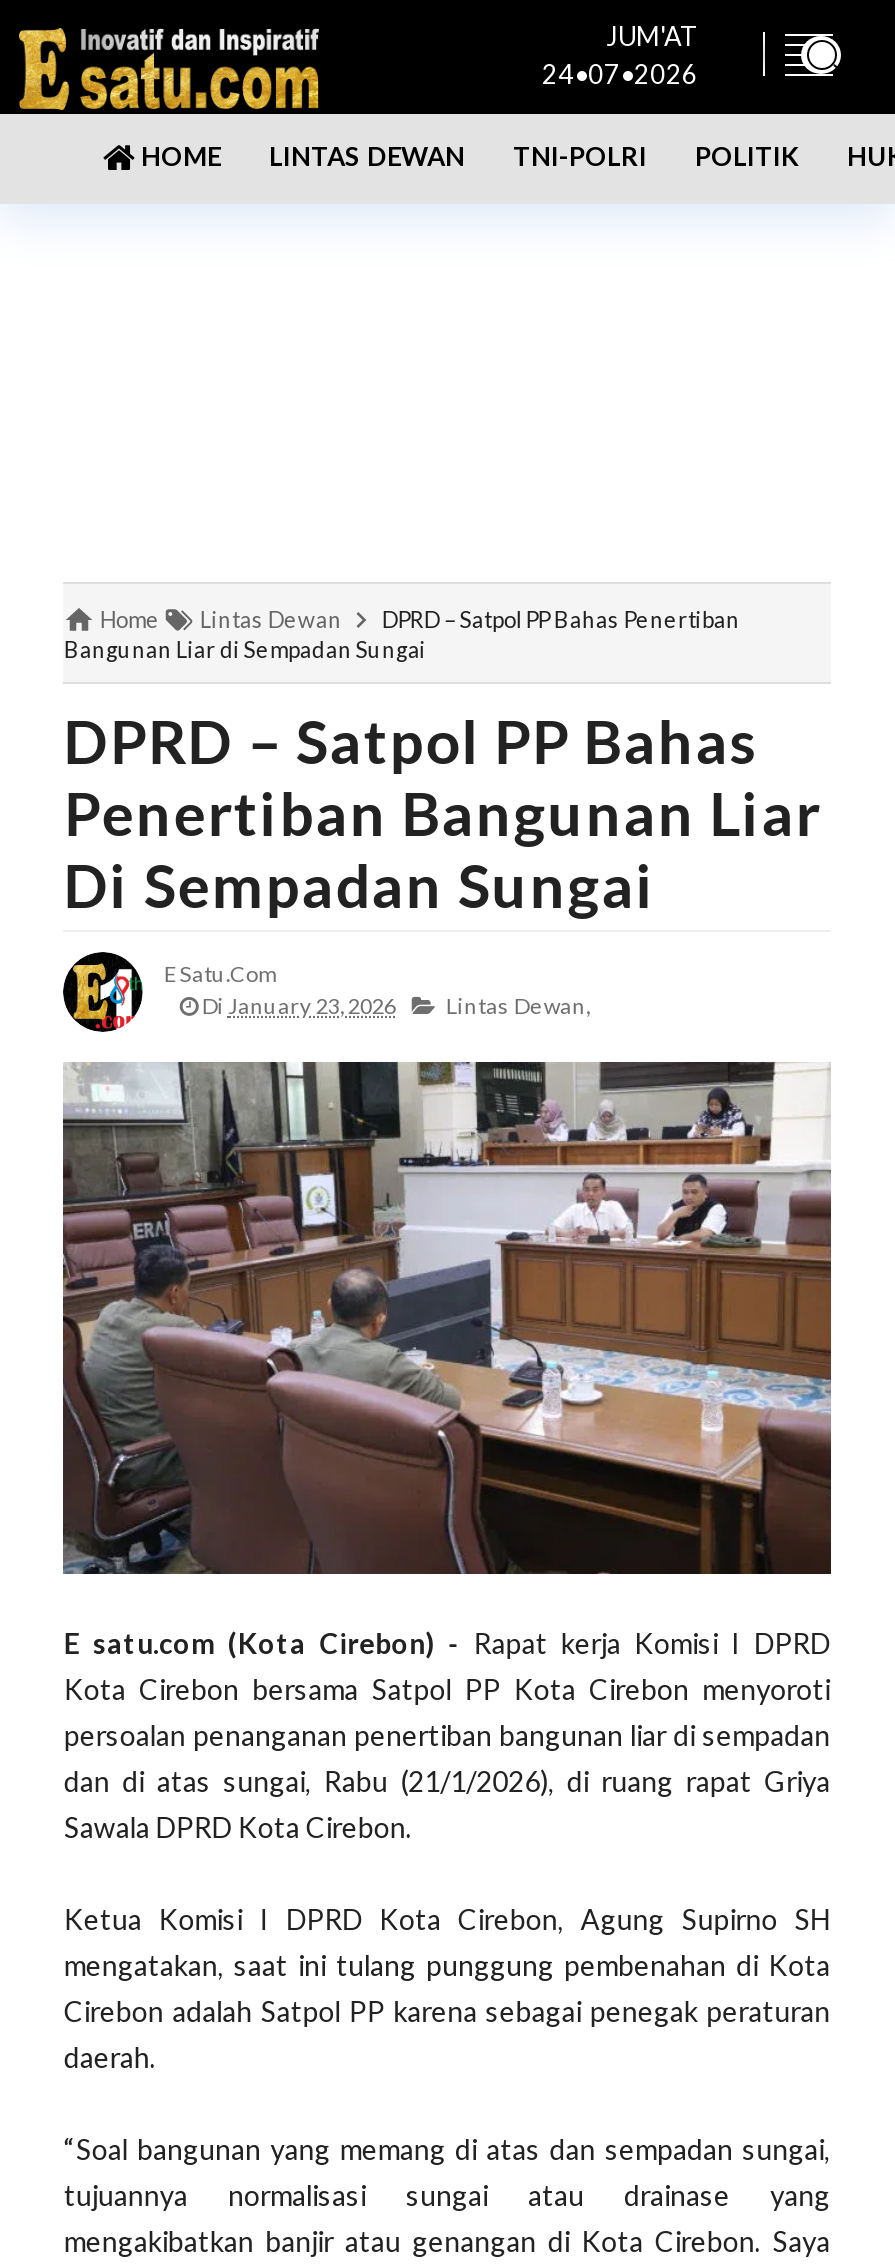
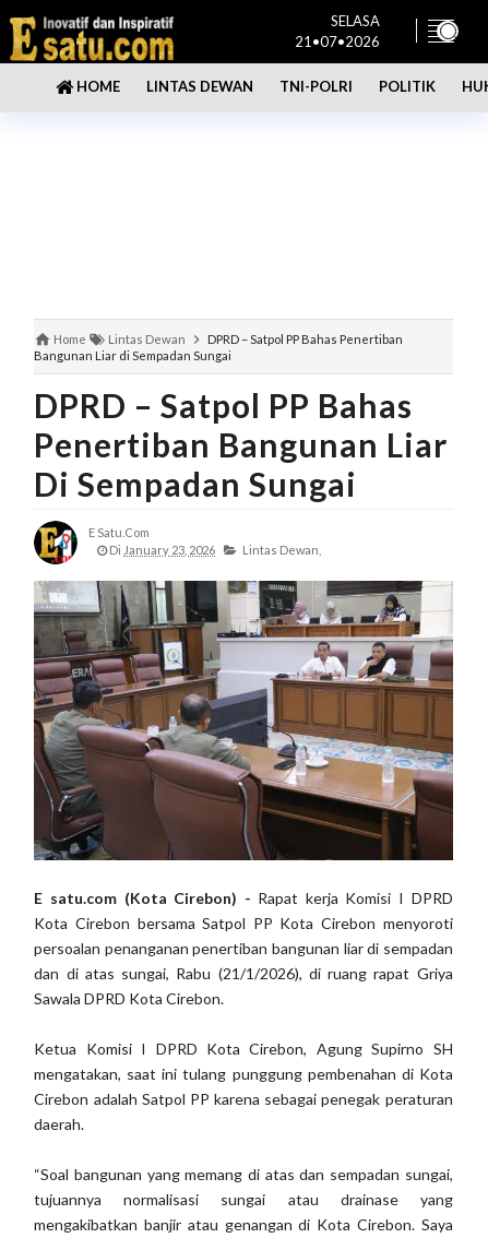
[542,20,698,90] JUM'AT | 24•07•2026 -> [295,12,380,50] SELASA | 21•07•2026

